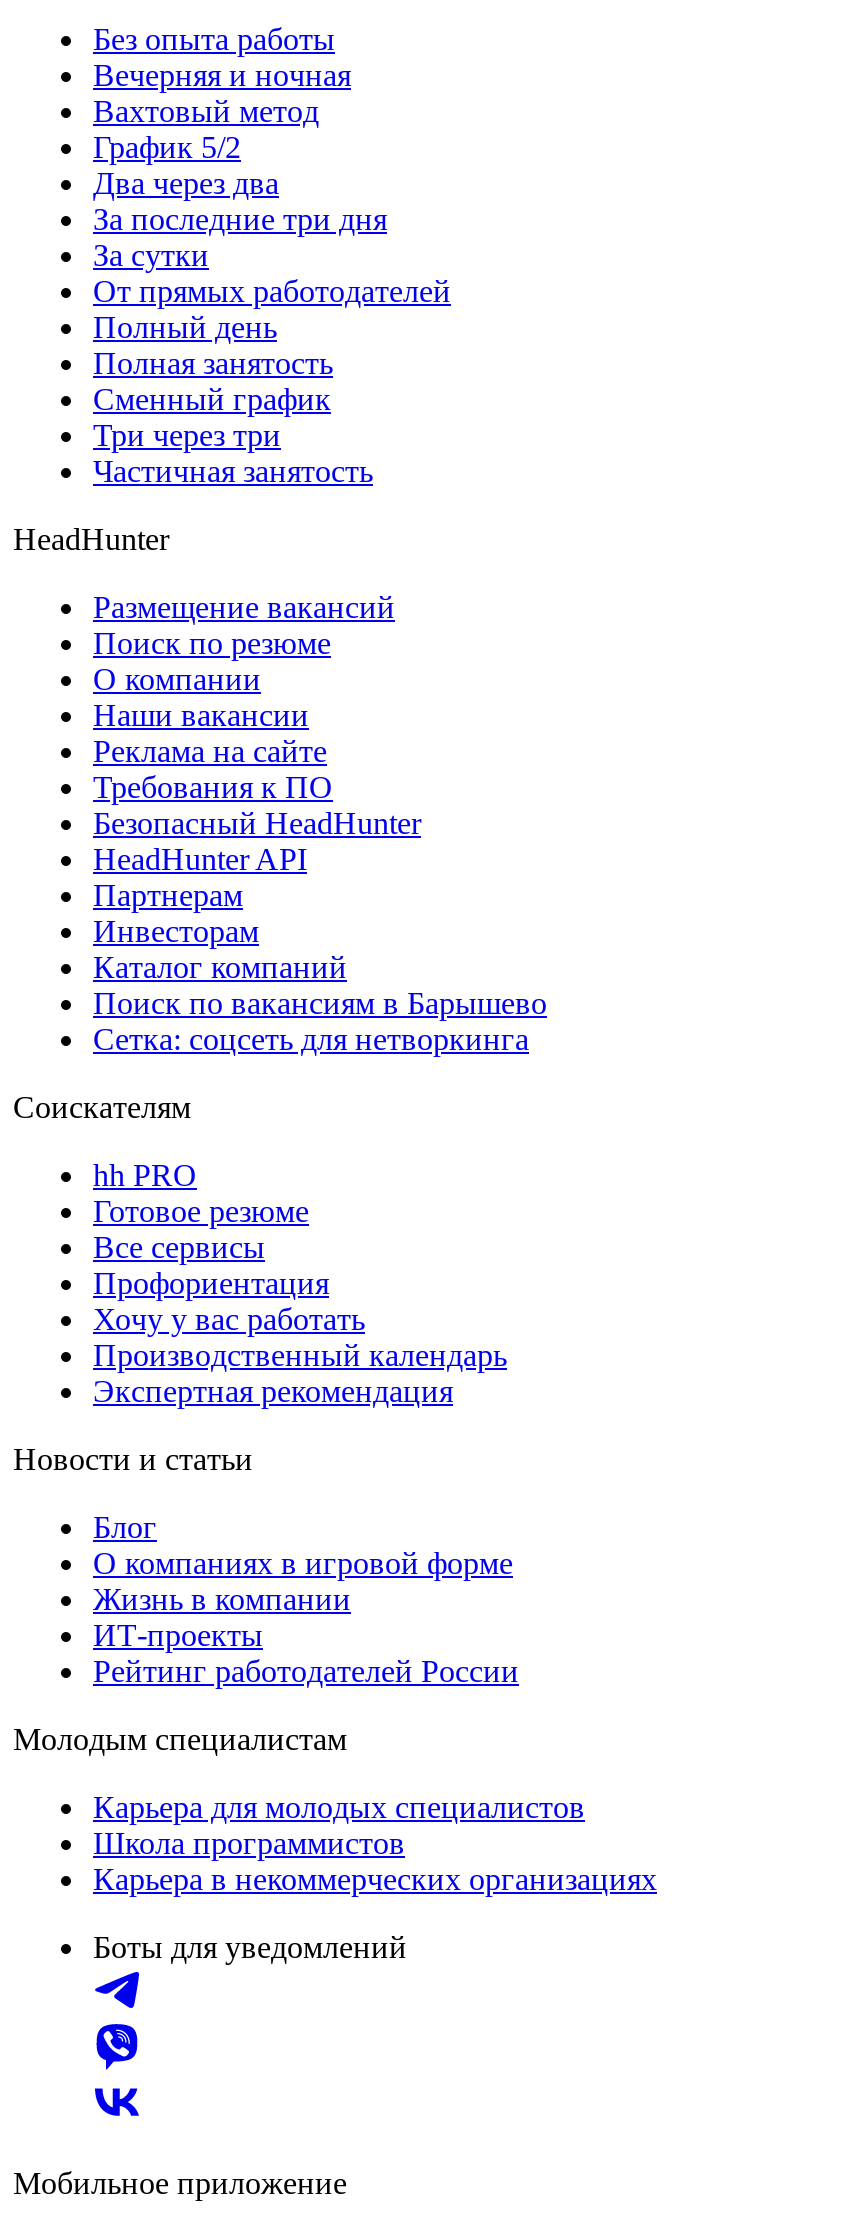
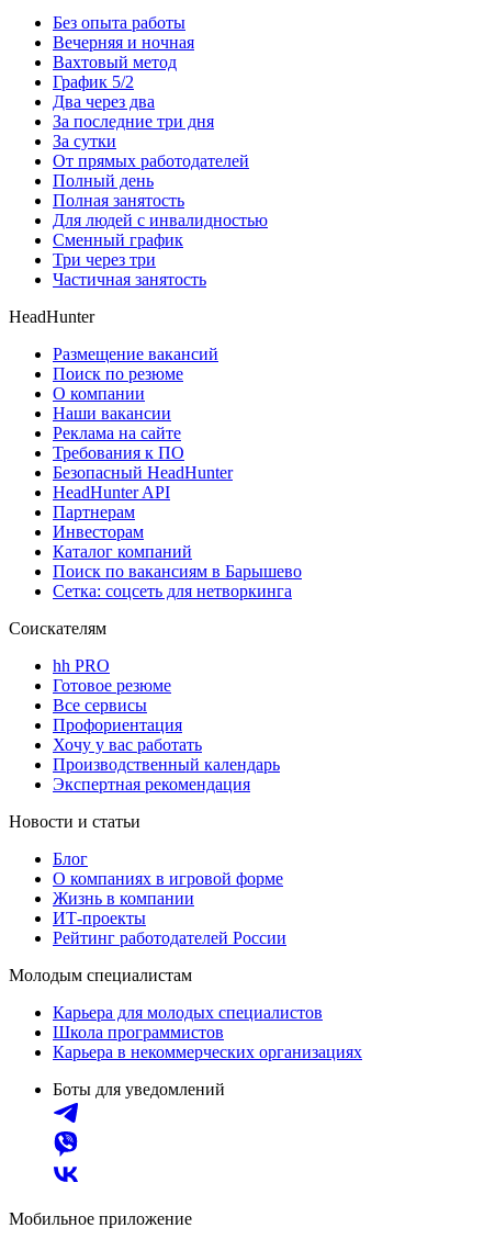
none -> [53,211,268,229] Для людей с инвалидностью

